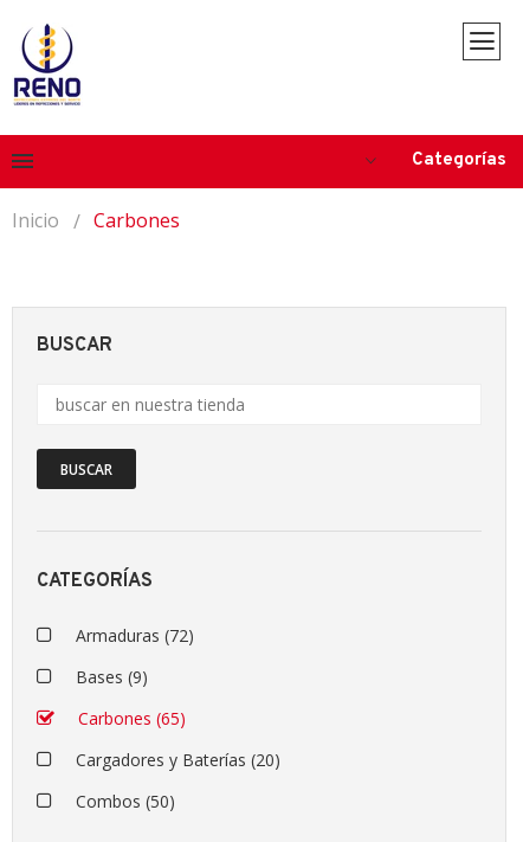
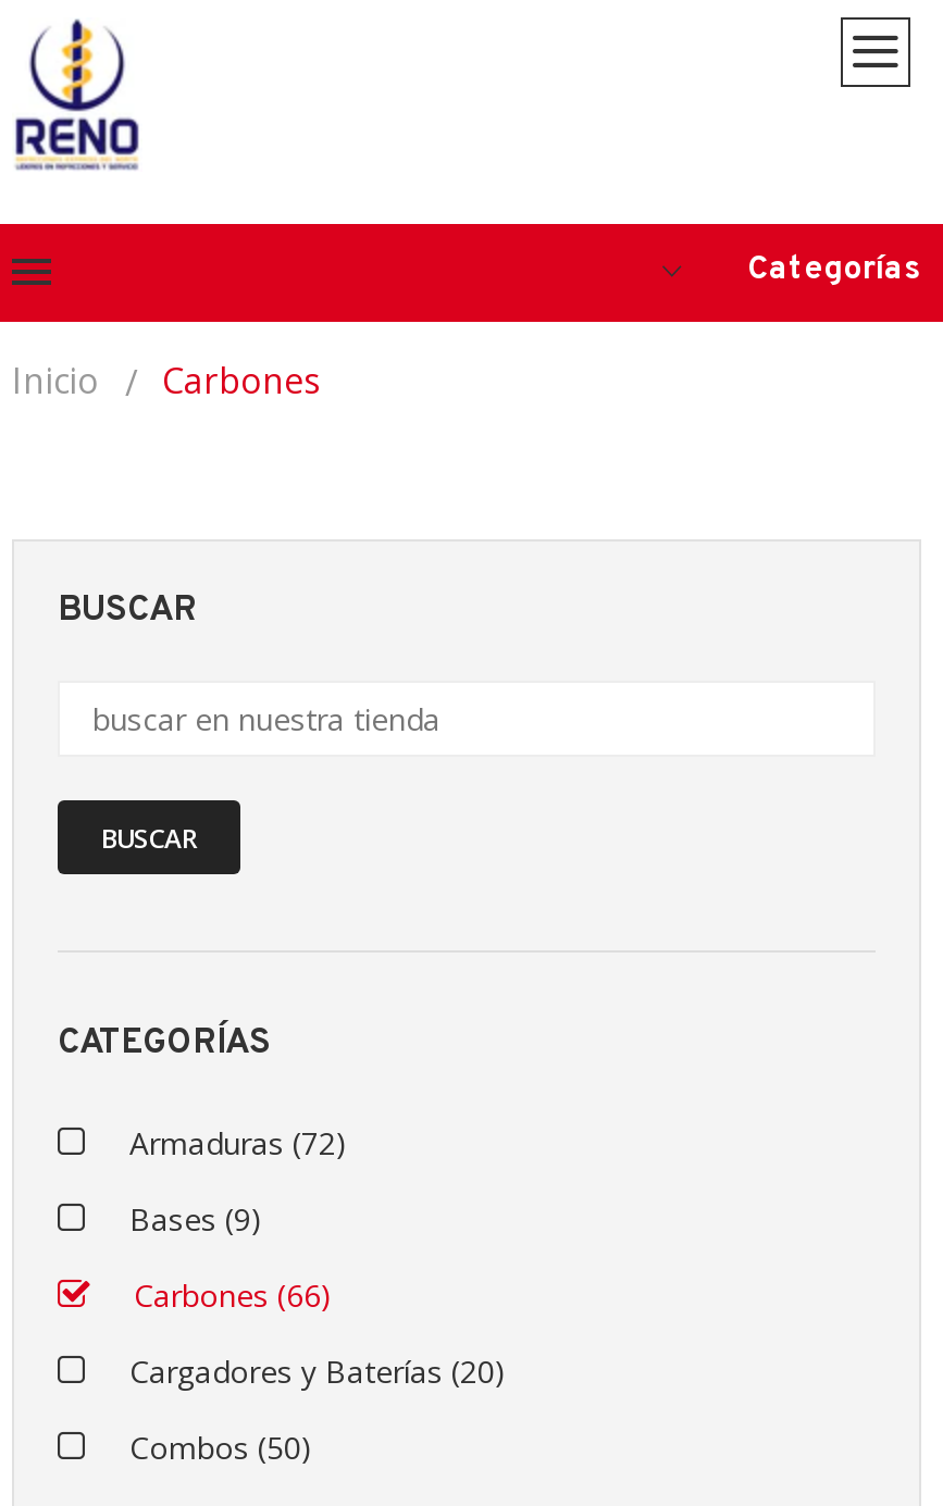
[78,707,186,729] Carbones (65) -> [134,1274,332,1316] Carbones (66)

